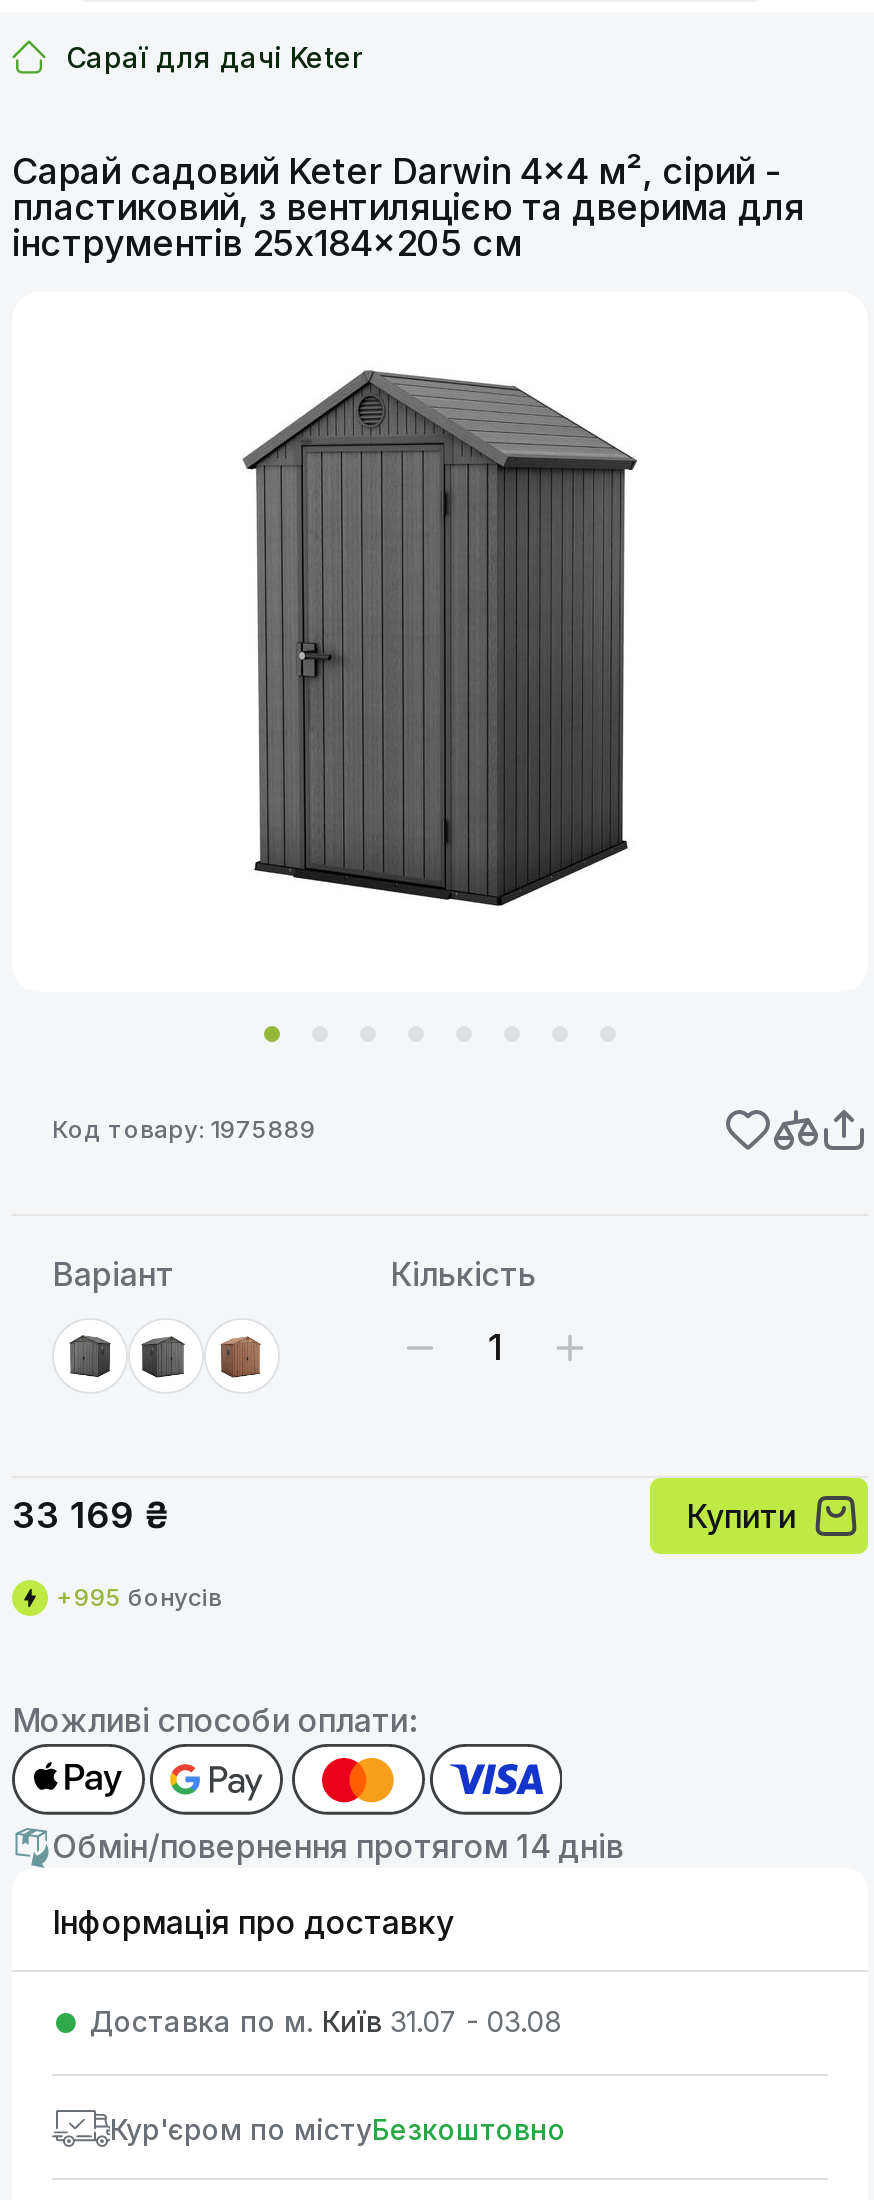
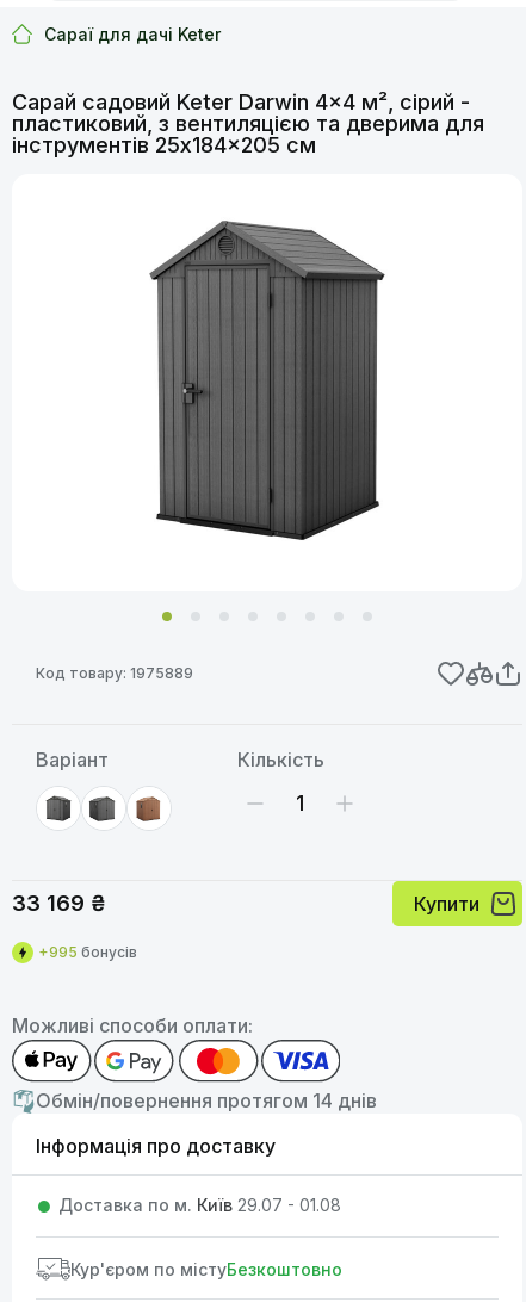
[90,2004,562,2038] Доставка по м. Київ 31.07 - 03.08 -> [58,1194,341,1215] Доставка по м. Київ 29.07 - 01.08

